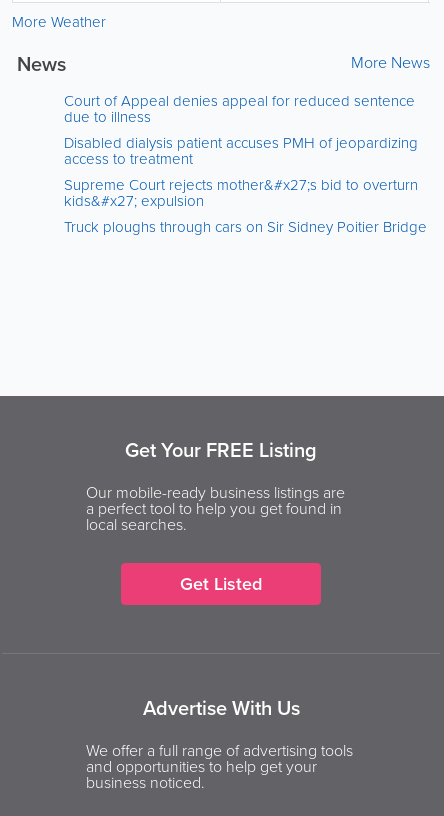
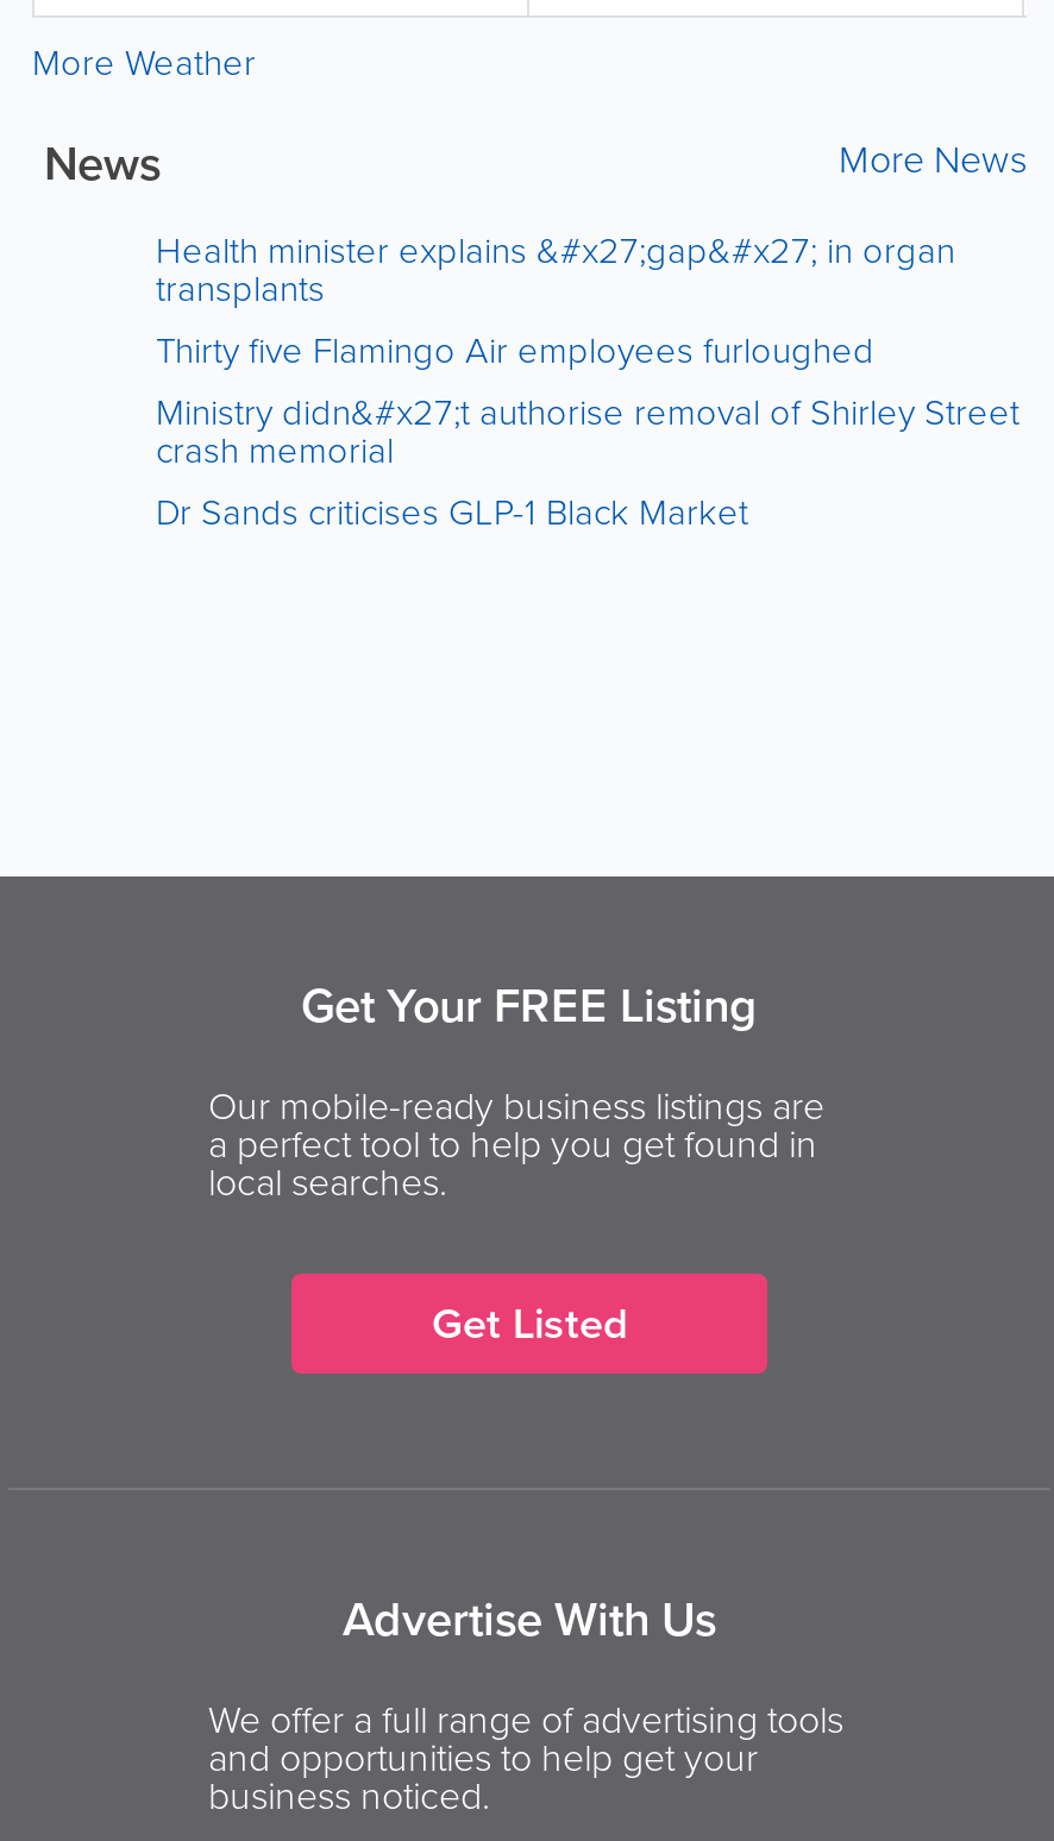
[64,90,427,238] Court of Appeal denies appeal for reduced sentence | due to illness | Disabled dialysis patient accuses PMH of jeopardizing | access to treatment | Supreme Court rejects mother&#x27;s bid to overturn | kids&#x27; expulsion | Truck ploughs through cars on Sir Sidney Poitier Bridge -> [156,225,1020,539] Health minister explains &#x27;gap&#x27; in organ | transplants | Thirty five Flamingo Air employees furloughed | Ministry didn&#x27;t authorise removal of Shirley Street | crash memorial | Dr Sands criticises GLP-1 Black Market

